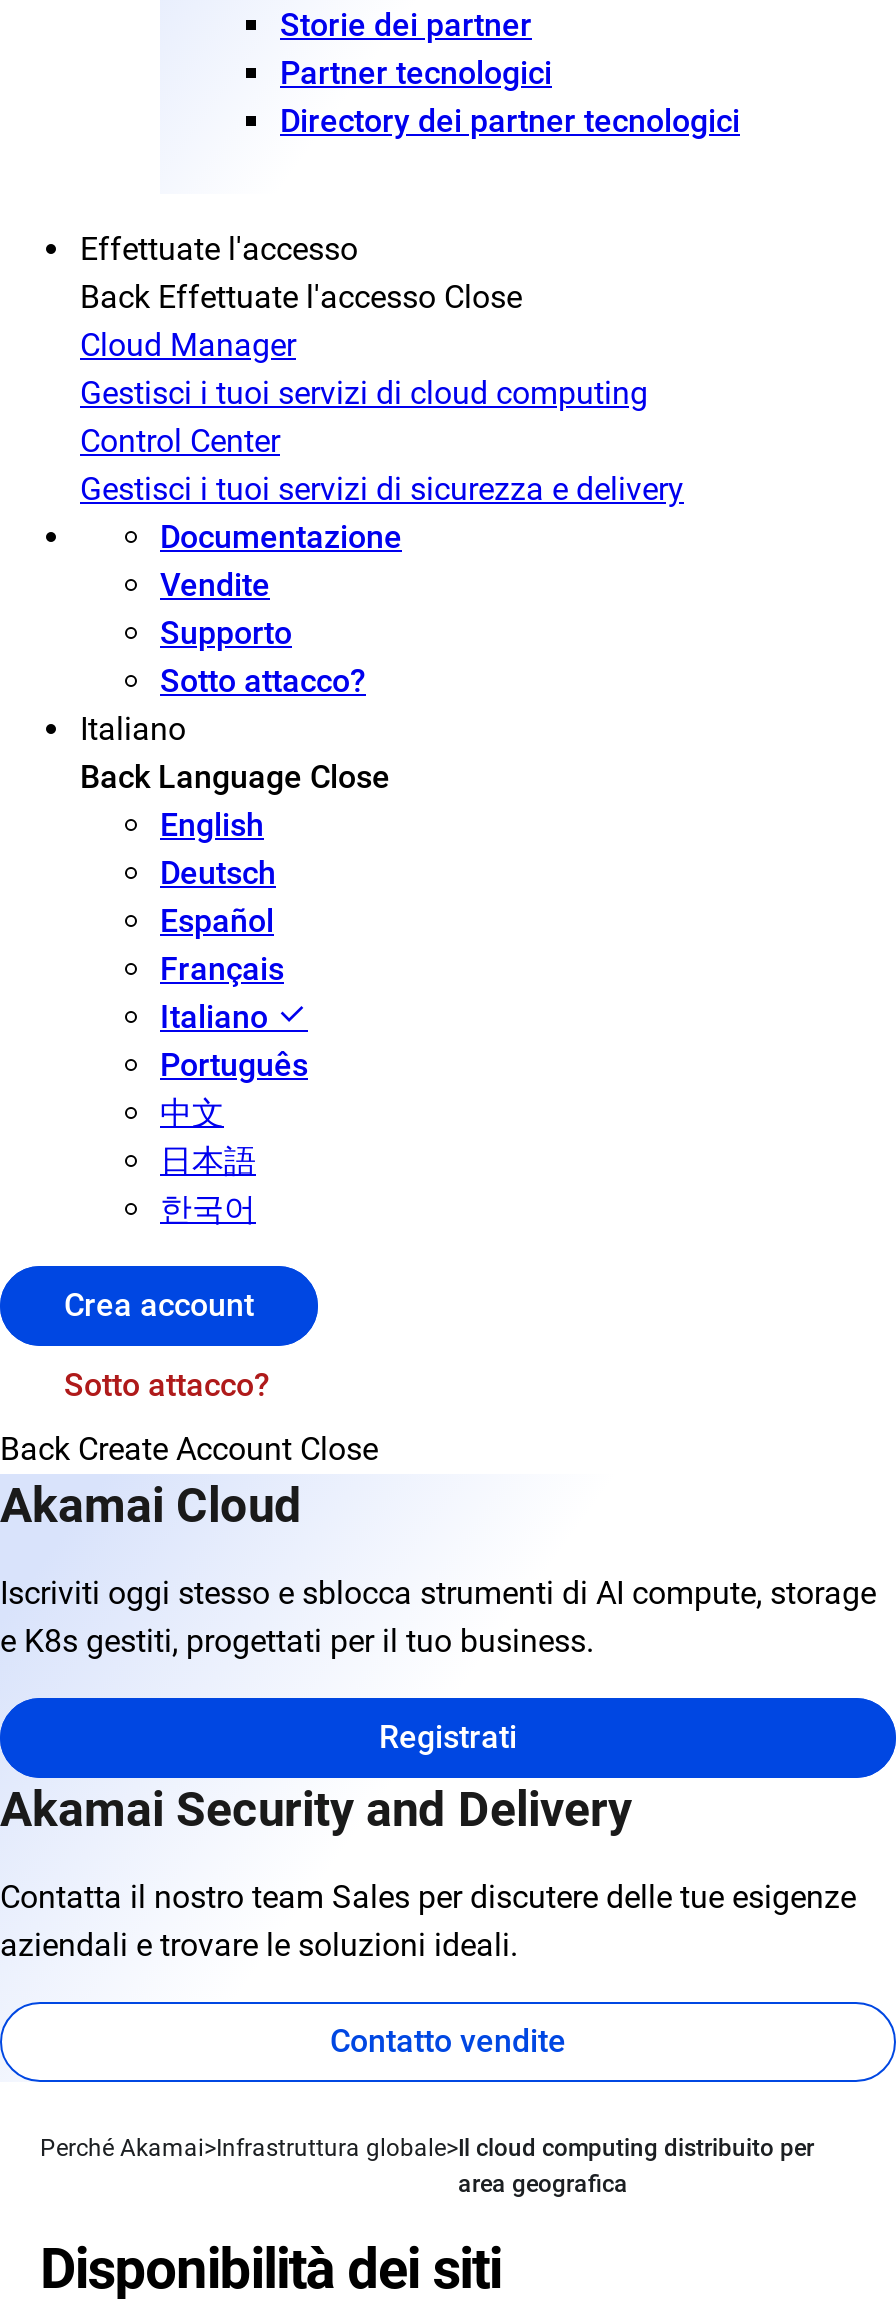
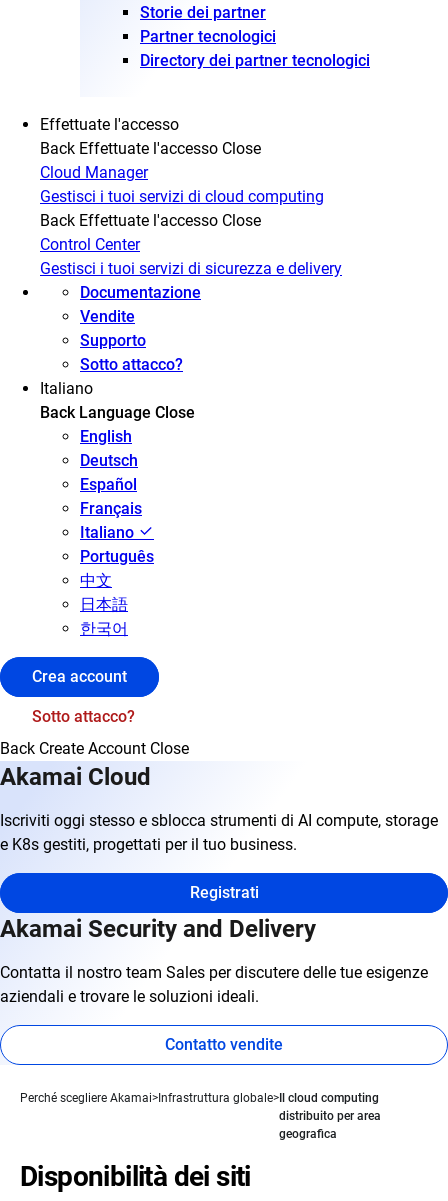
none -> [40,211,261,230] Back Effettuate l'accesso Close
[40,2135,814,2199] Perché Akamai Infrastruttura globale Il cloud computing distribuito per | area geografica -> [20,1091,381,1141] Perché scegliere Akamai Infrastruttura globale Il cloud computing | distribuito per area | geografica

